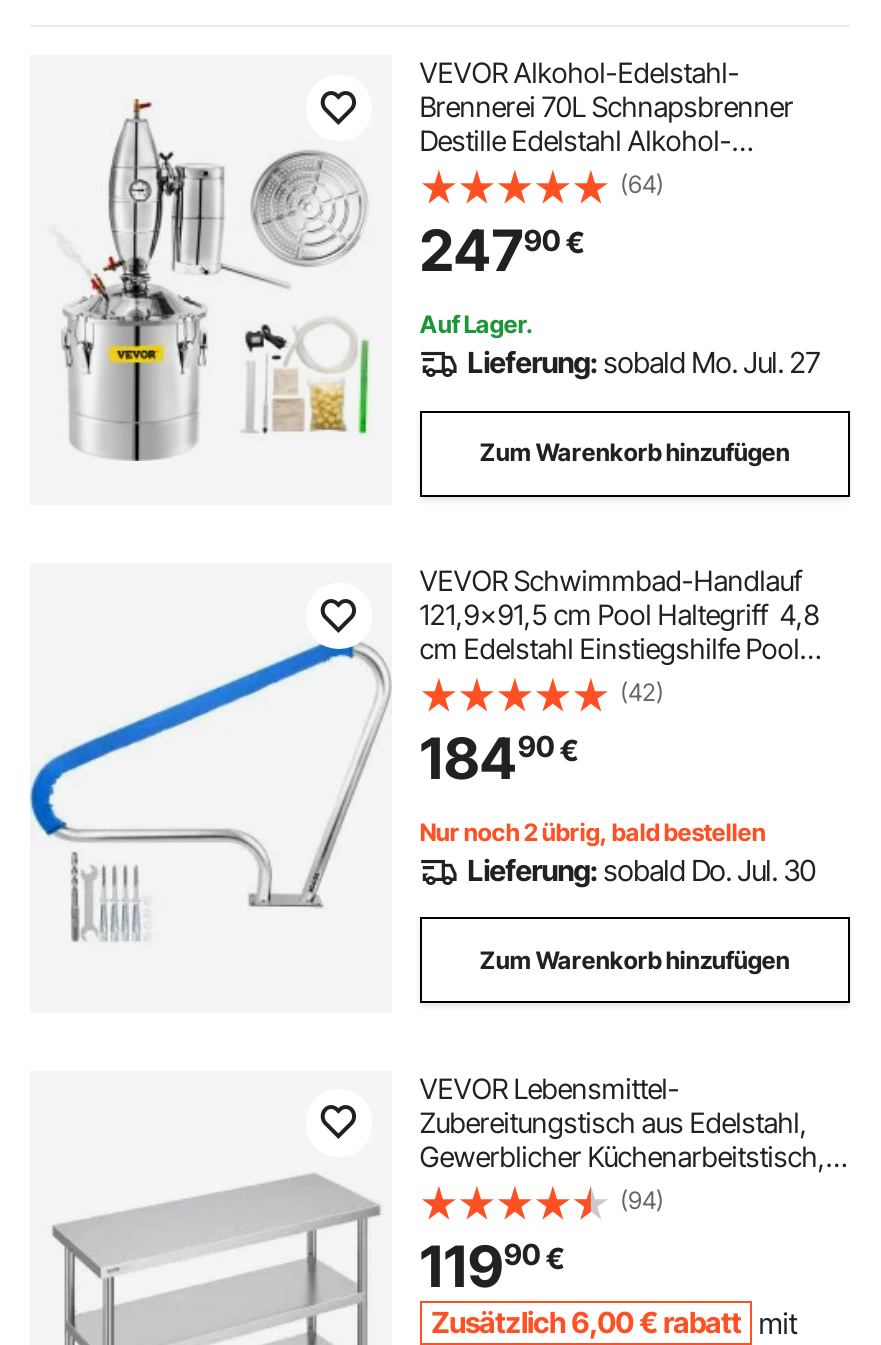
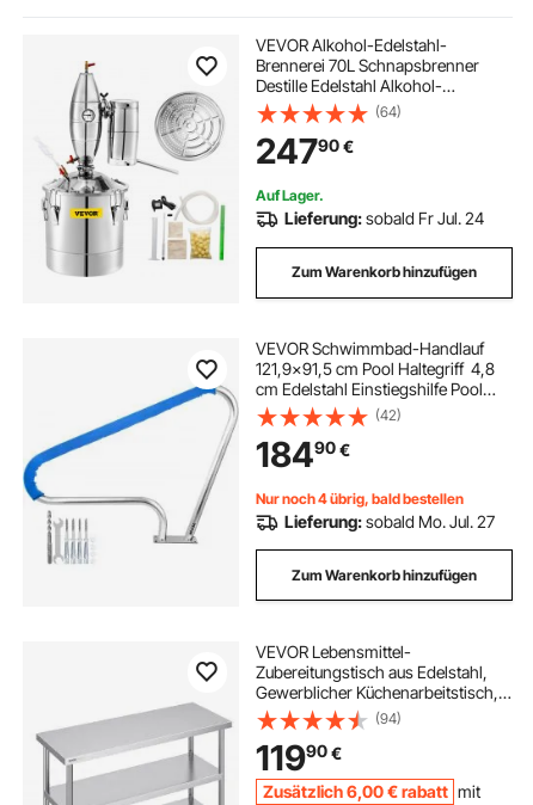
moved [467,345,819,379] -> [284,511,494,531]: Lieferung: sobald Mo. Jul. 27
none -> [284,208,484,228] Lieferung: sobald Fr Jul. 24
[420,816,766,846] Nur noch 2 übrig, bald bestellen -> [256,489,463,507] Nur noch 4 übrig, bald bestellen
[467,853,815,887] Lieferung: sobald Do. Jul. 30 -> none

